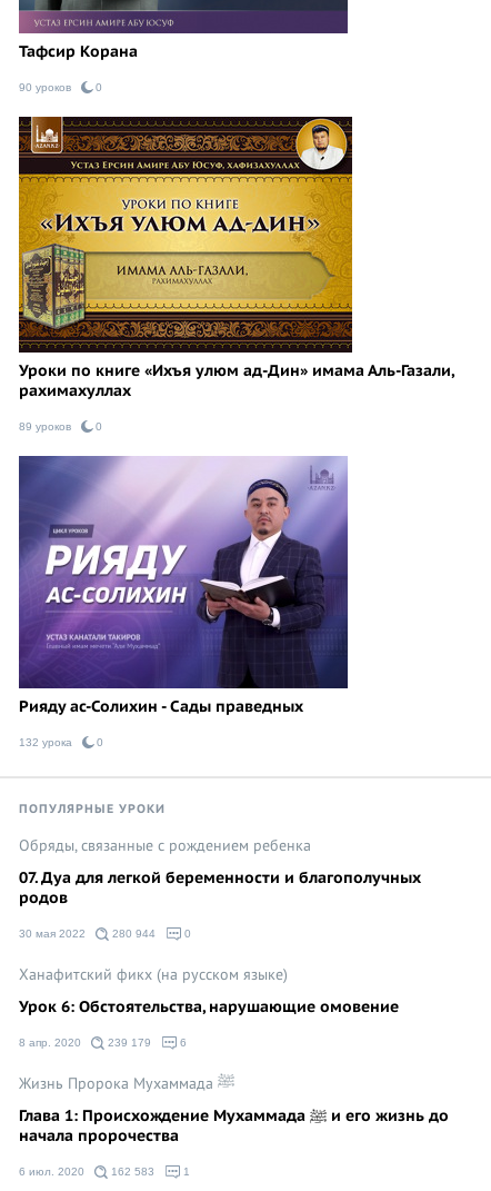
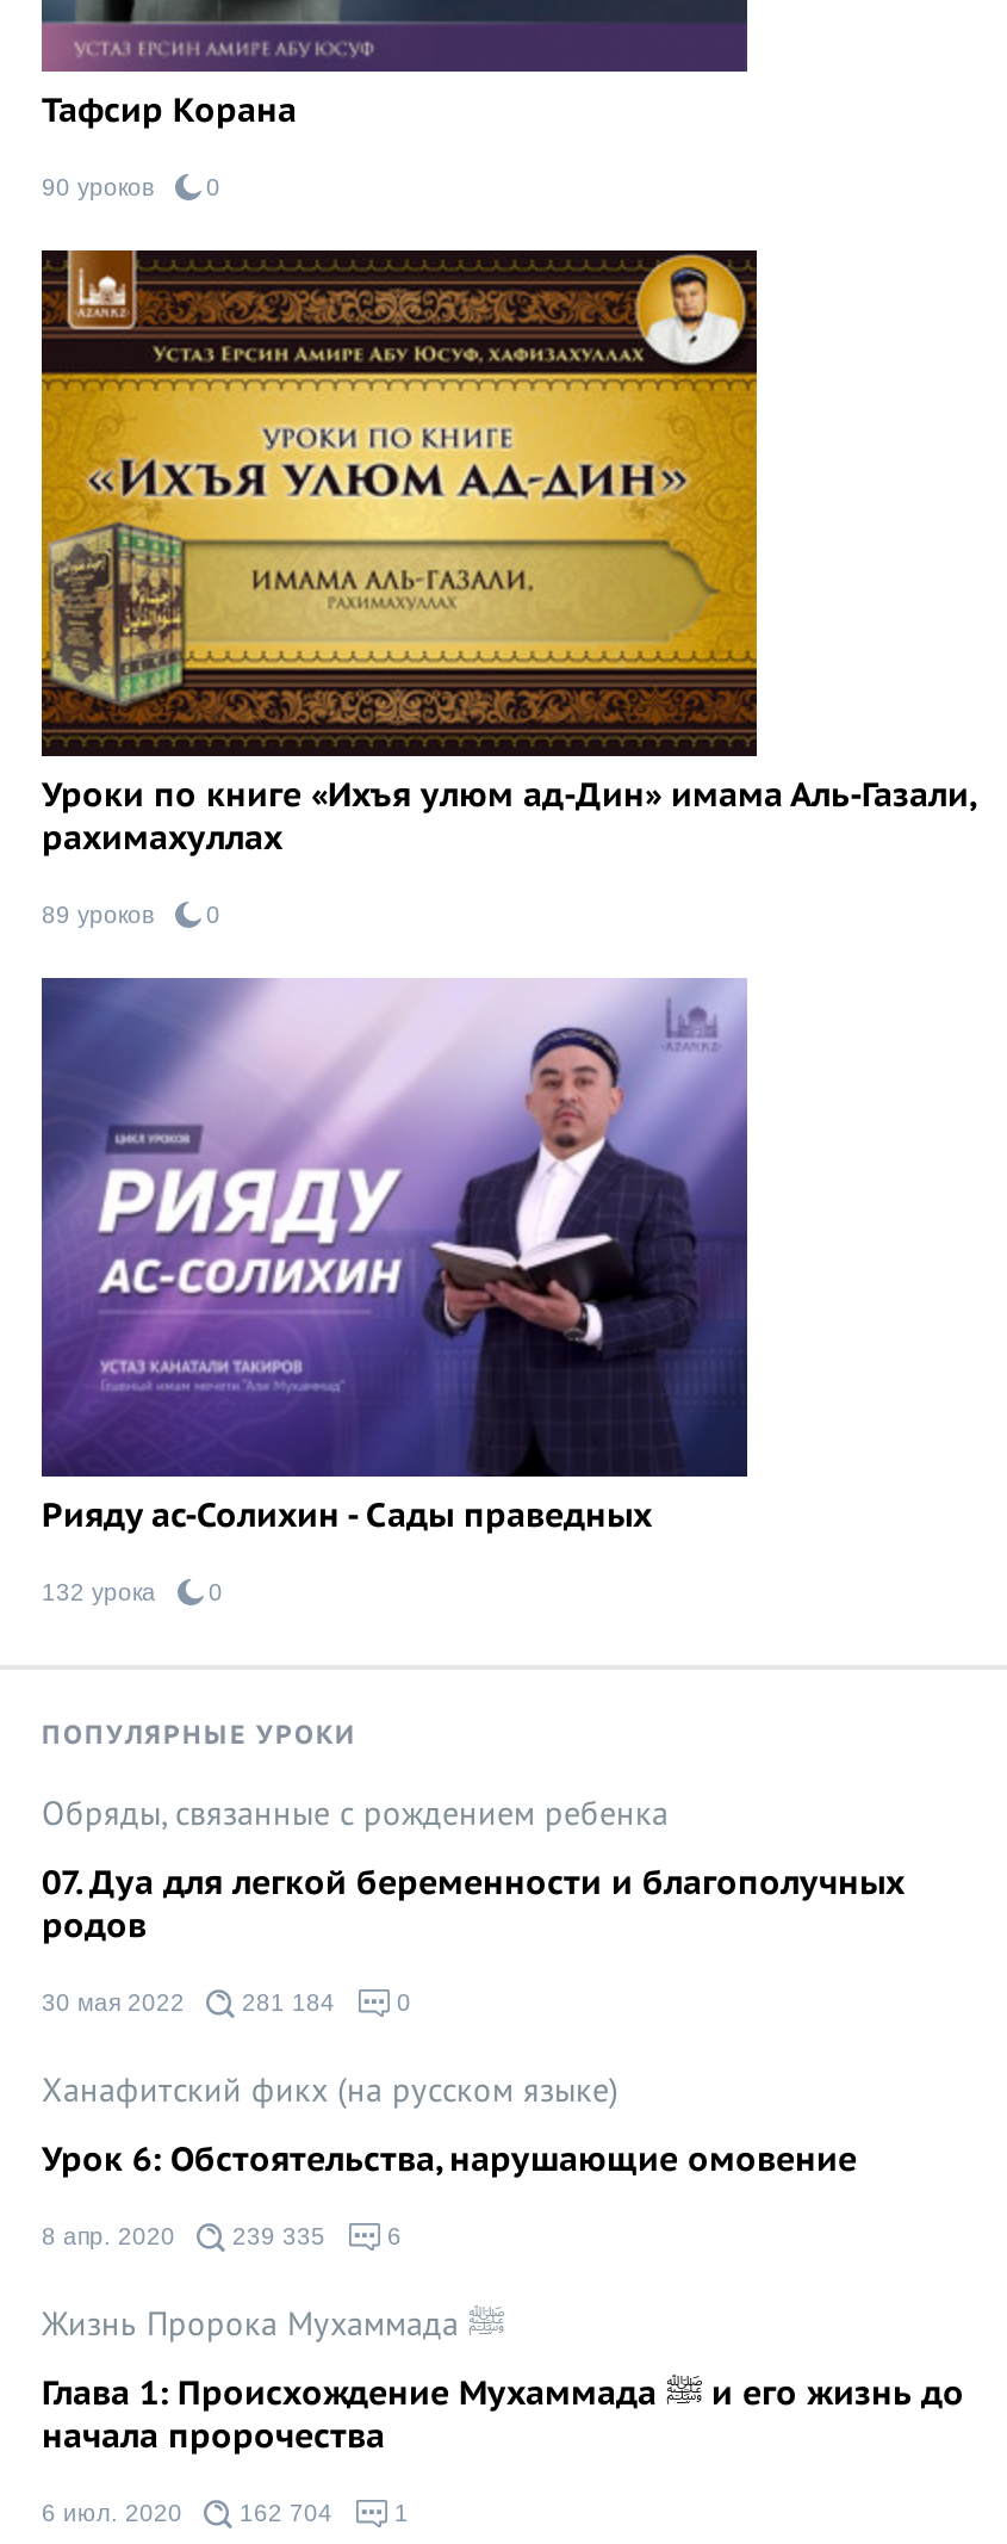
[19,927,156,939] 30 мая 2022 280 944 -> [42,1988,335,2014] 30 мая 2022 281 184
[19,1036,151,1048] 8 апр. 2020 239 179 -> [42,2222,325,2248] 8 апр. 2020 239 335
[19,1165,154,1177] 6 июл. 2020 162 583 -> [42,2499,332,2525] 6 июл. 2020 162 704

